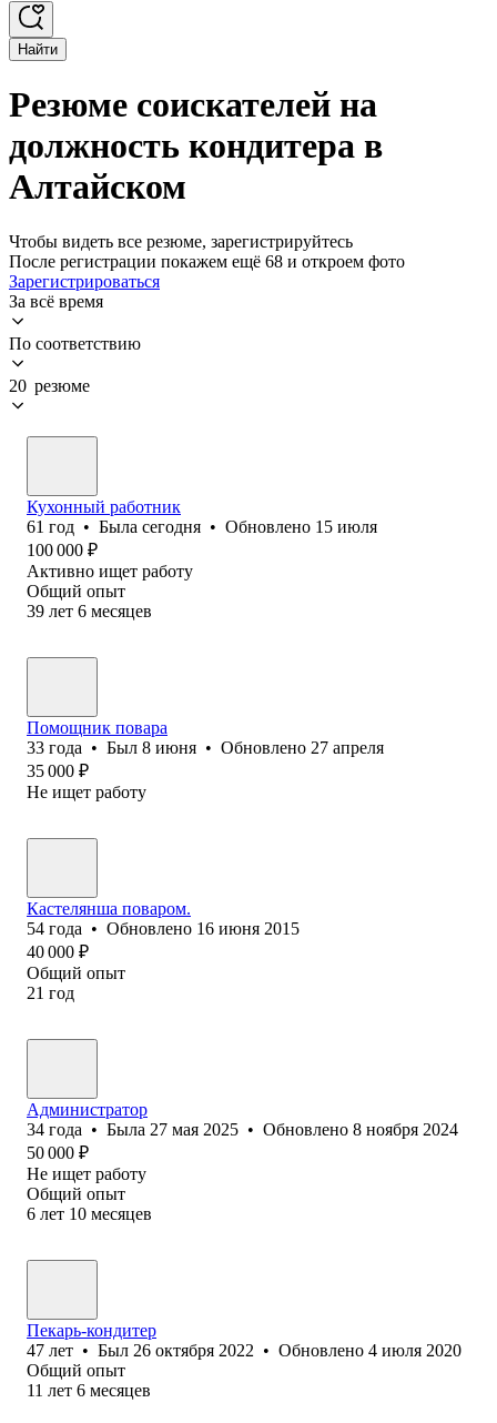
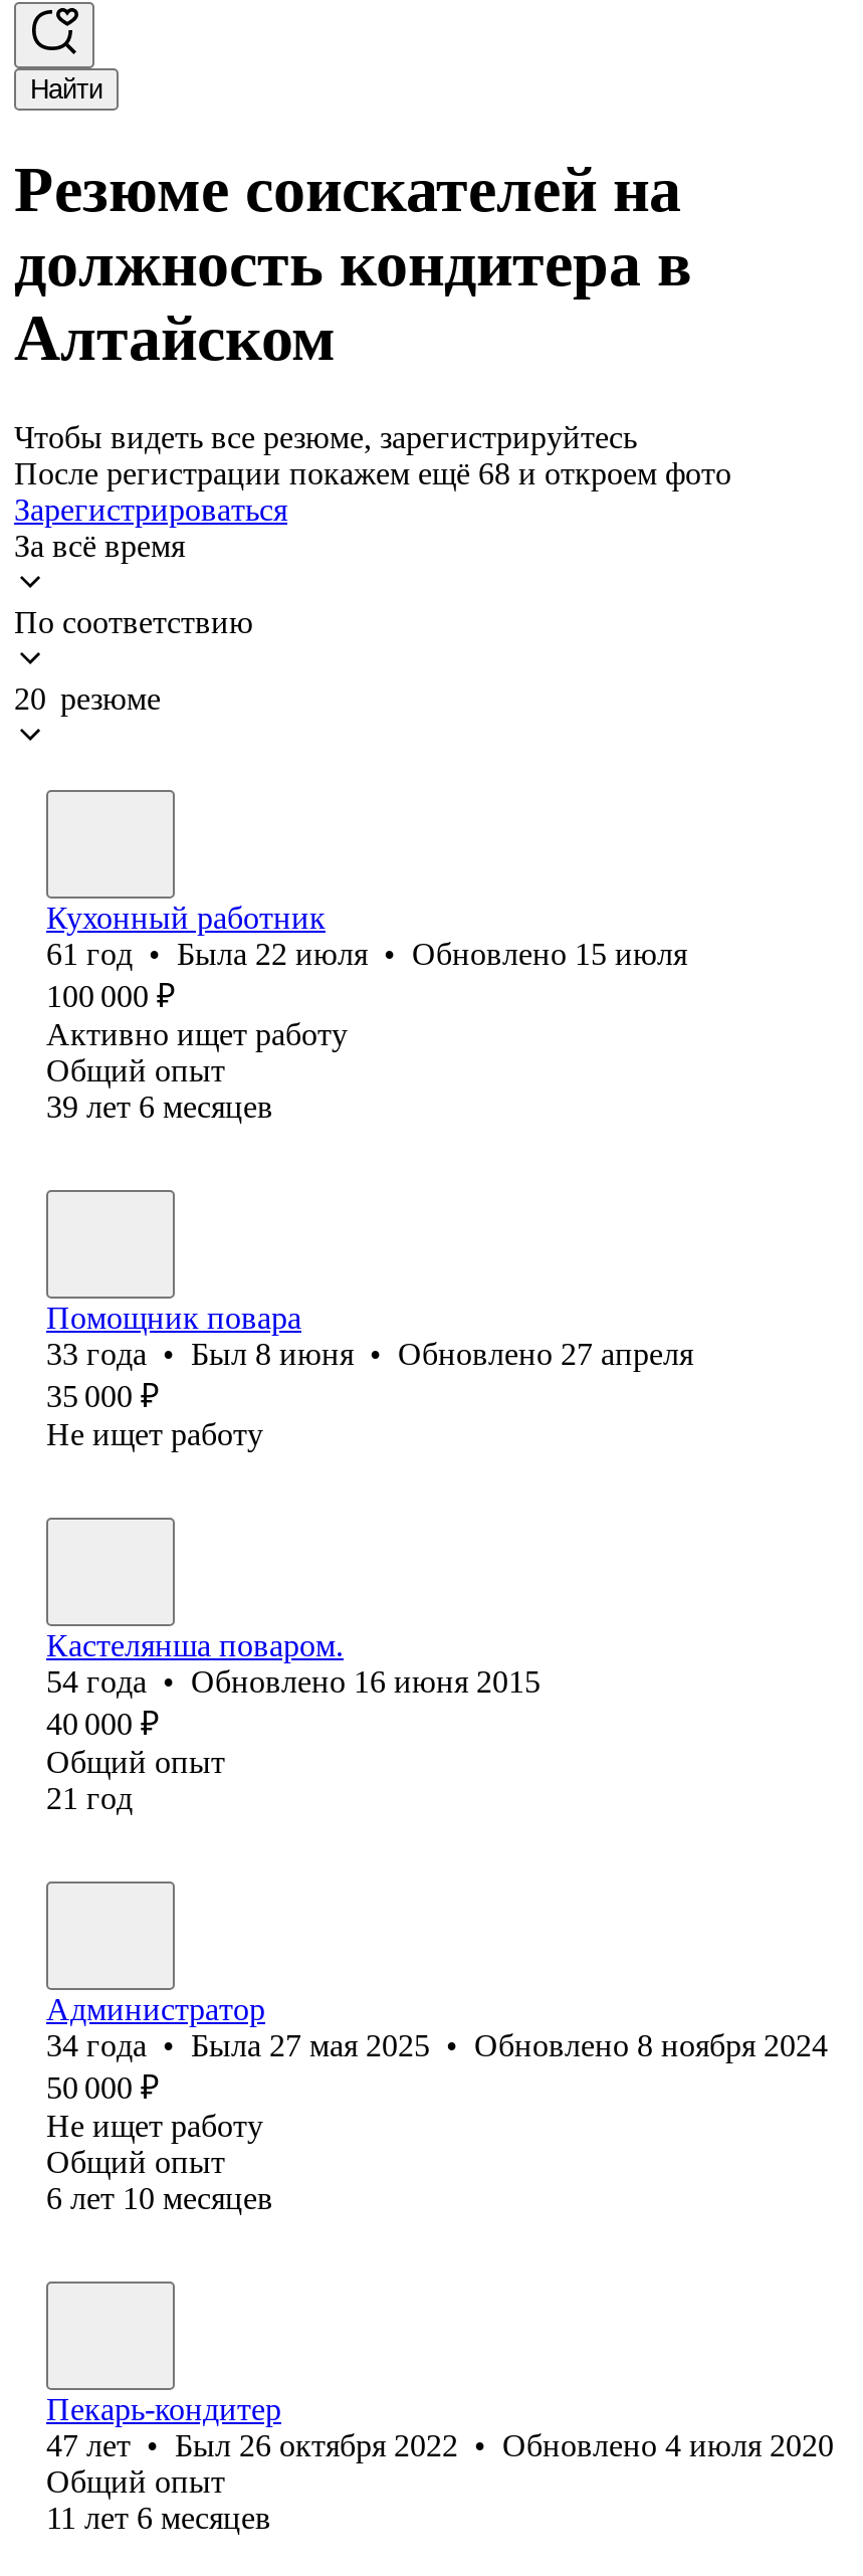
[27,517,377,536] 61 год • Была сегодня • Обновлено 15 июля -> [46,937,687,971] 61 год • Была 22 июля • Обновлено 15 июля

